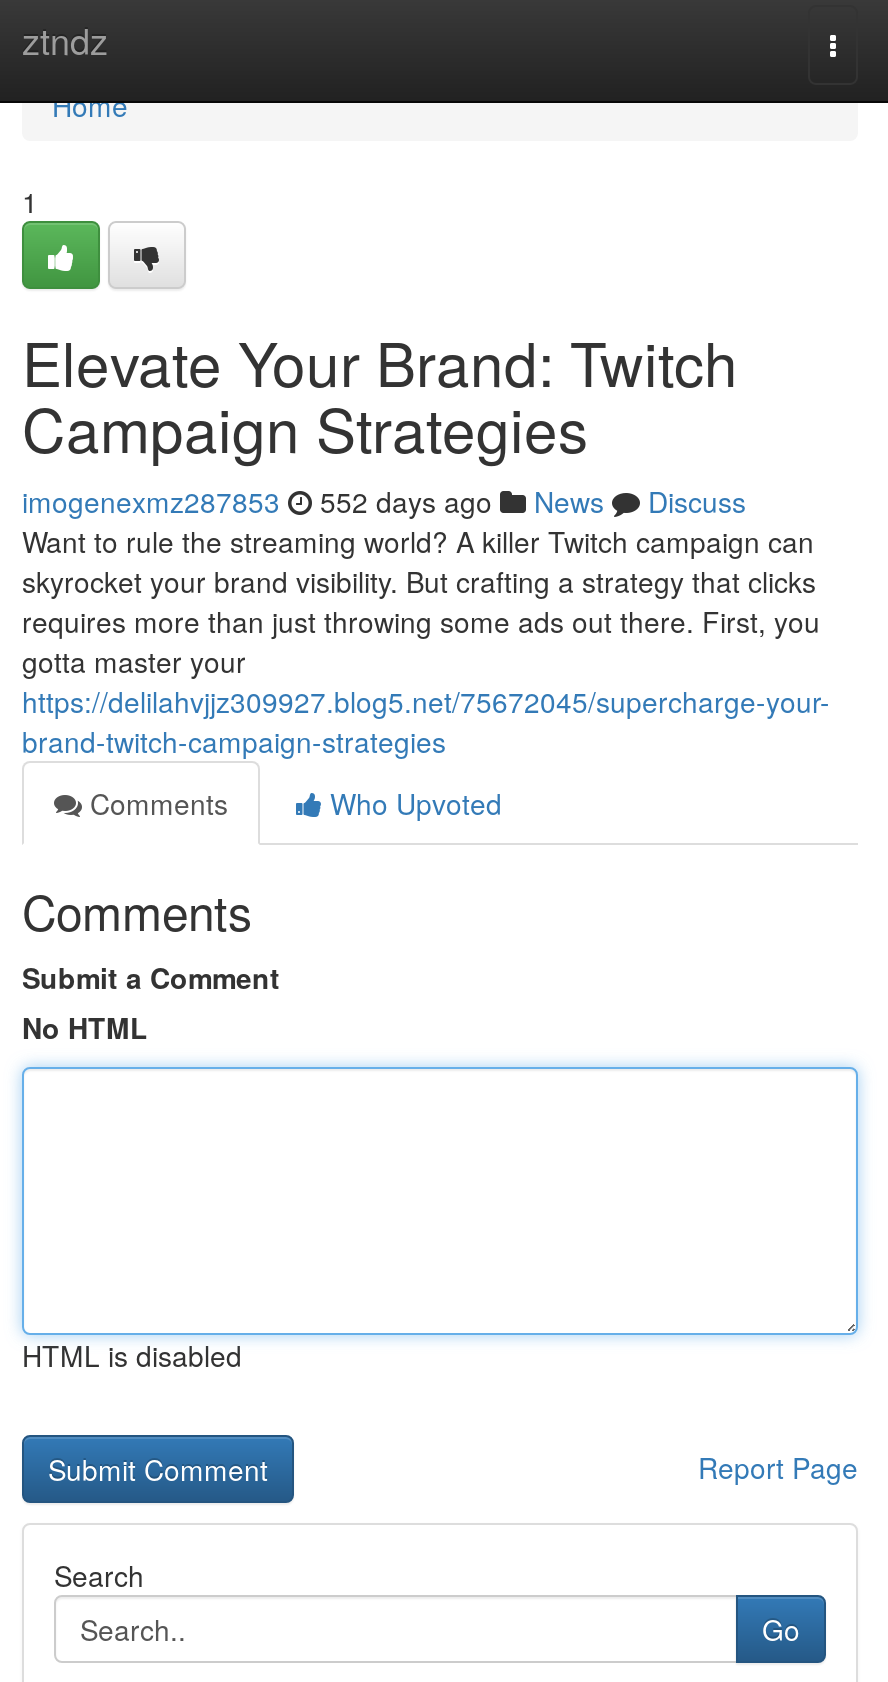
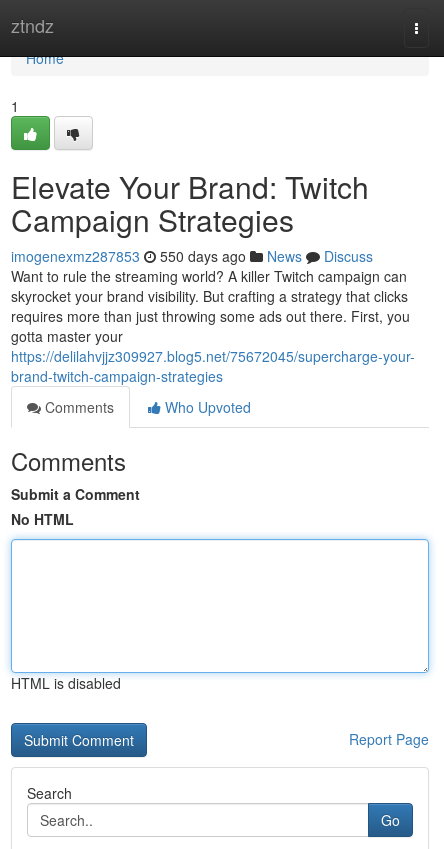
[22,481,746,521] imogenexmz287853 552 days ago News Discuss -> [11,246,373,266] imogenexmz287853 550 days ago News Discuss

